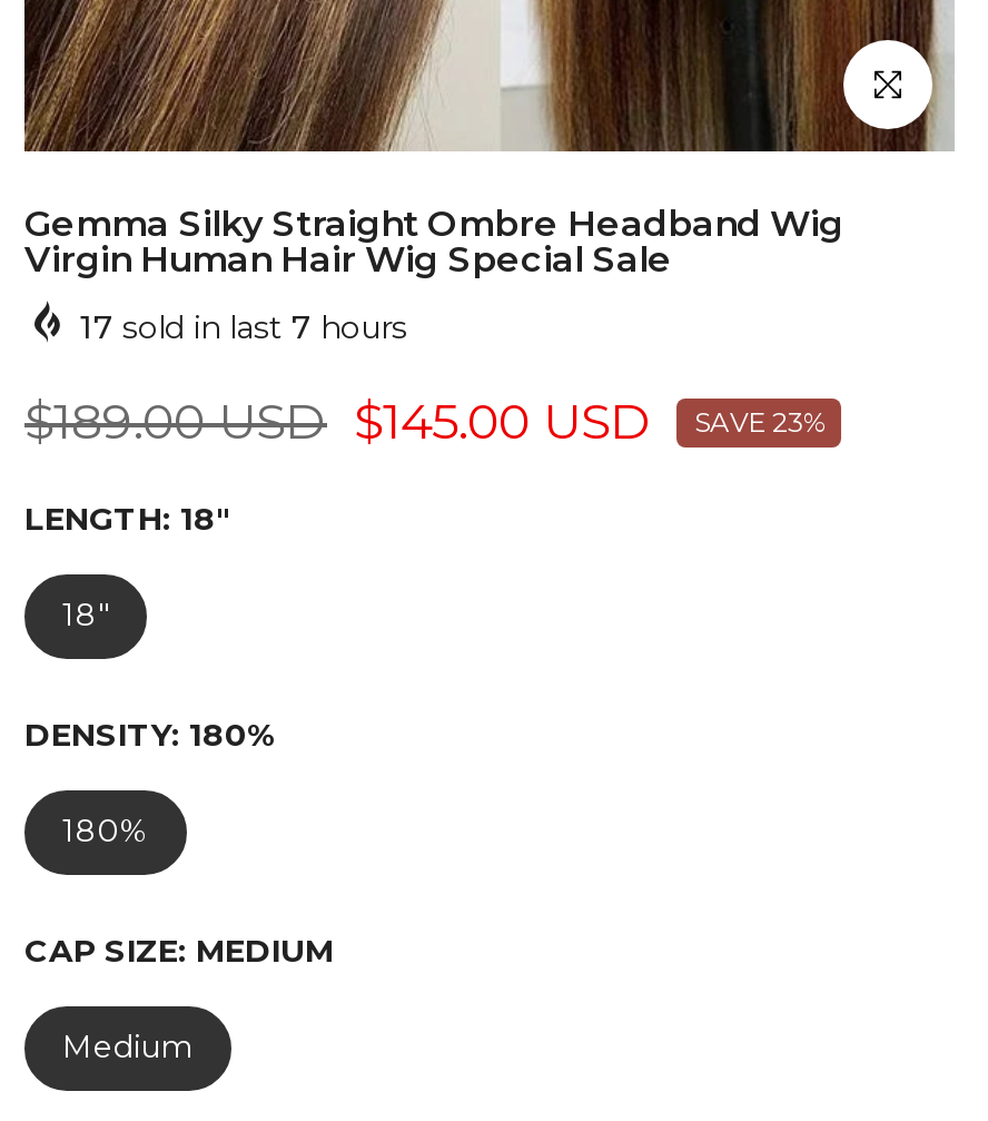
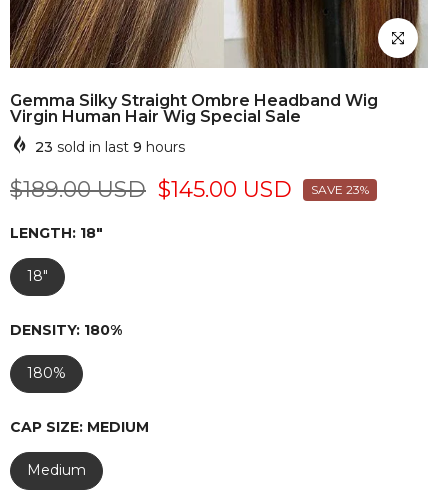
[80,307,407,347] 17 sold in last 7 hours -> [35,138,185,156] 23 sold in last 9 hours

